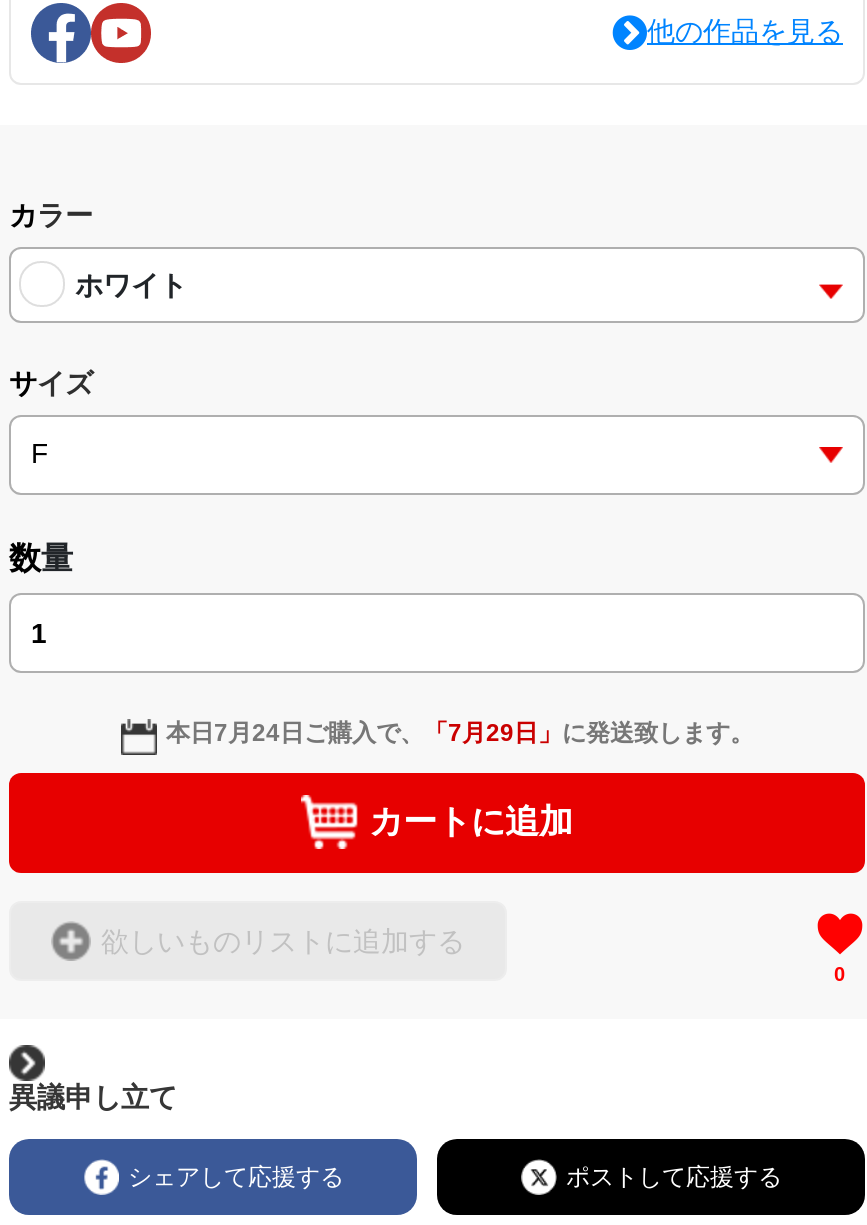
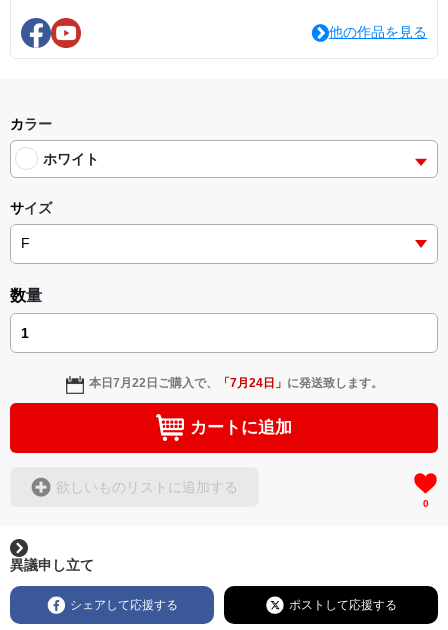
[166,718,754,746] 本日7月24日ご購入で、「7月29日」に発送致します。 -> [88,376,382,390] 本日7月22日ご購入で、「7月24日」に発送致します。

